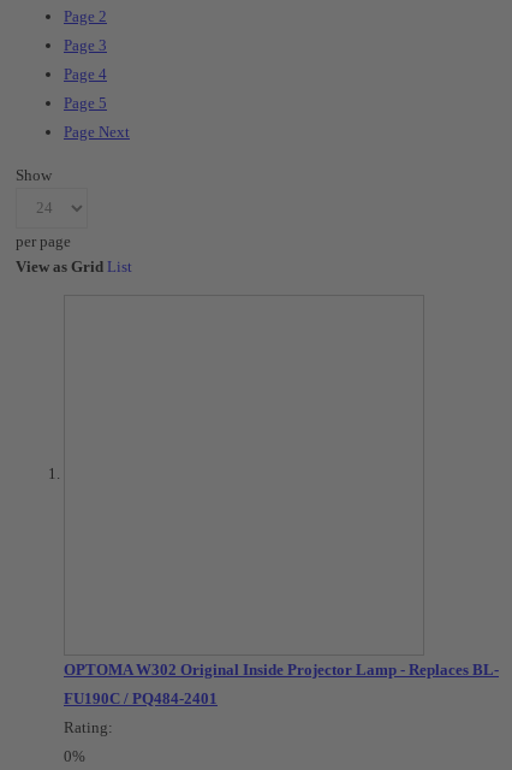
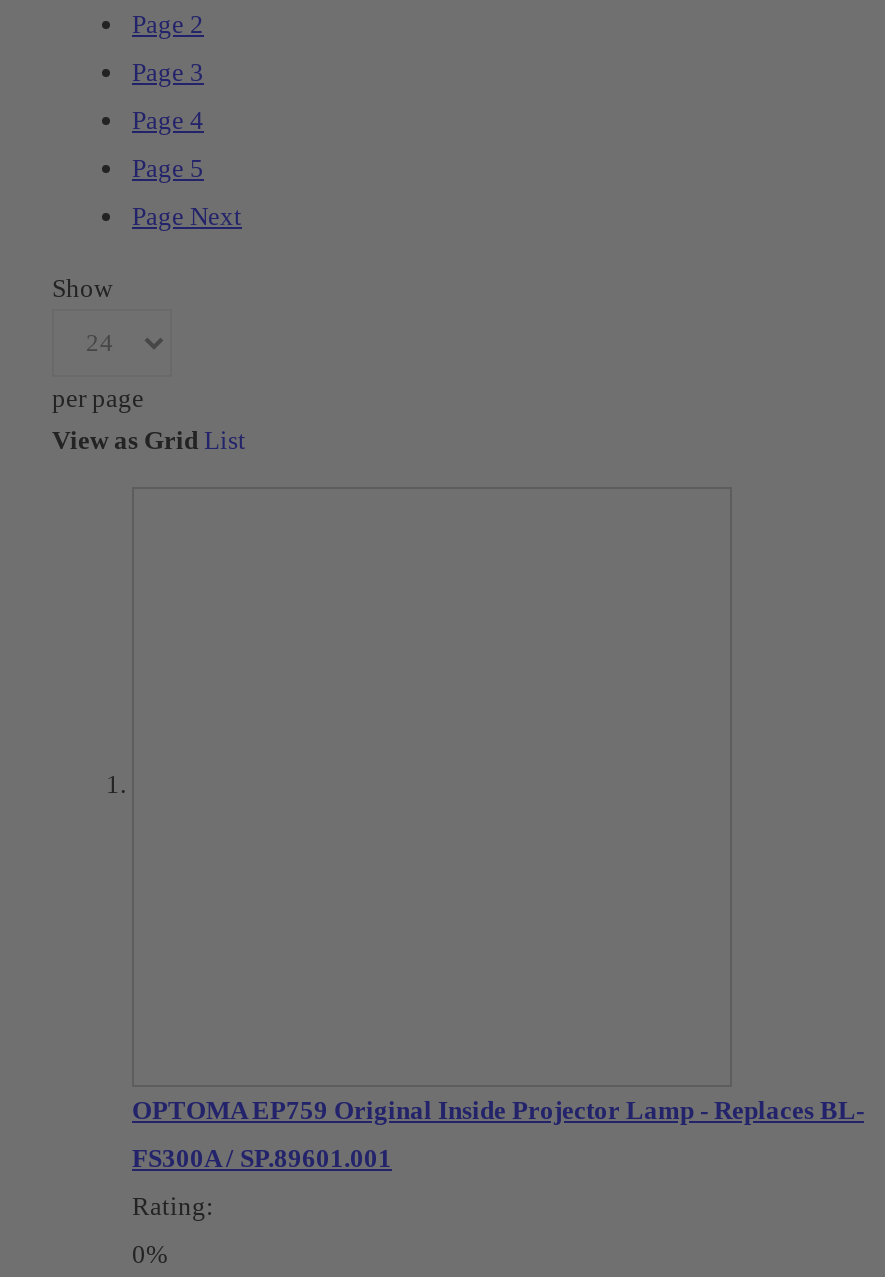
[64,661,499,679] OPTOMA W302 Original Inside Projector Lamp - Replaces BL- -> [132,1096,864,1126] OPTOMA EP759 Original Inside Projector Lamp - Replaces BL-
[64,690,218,708] FU190C / PQ484-2401 -> [132,1144,392,1174] FS300A / SP.89601.001

